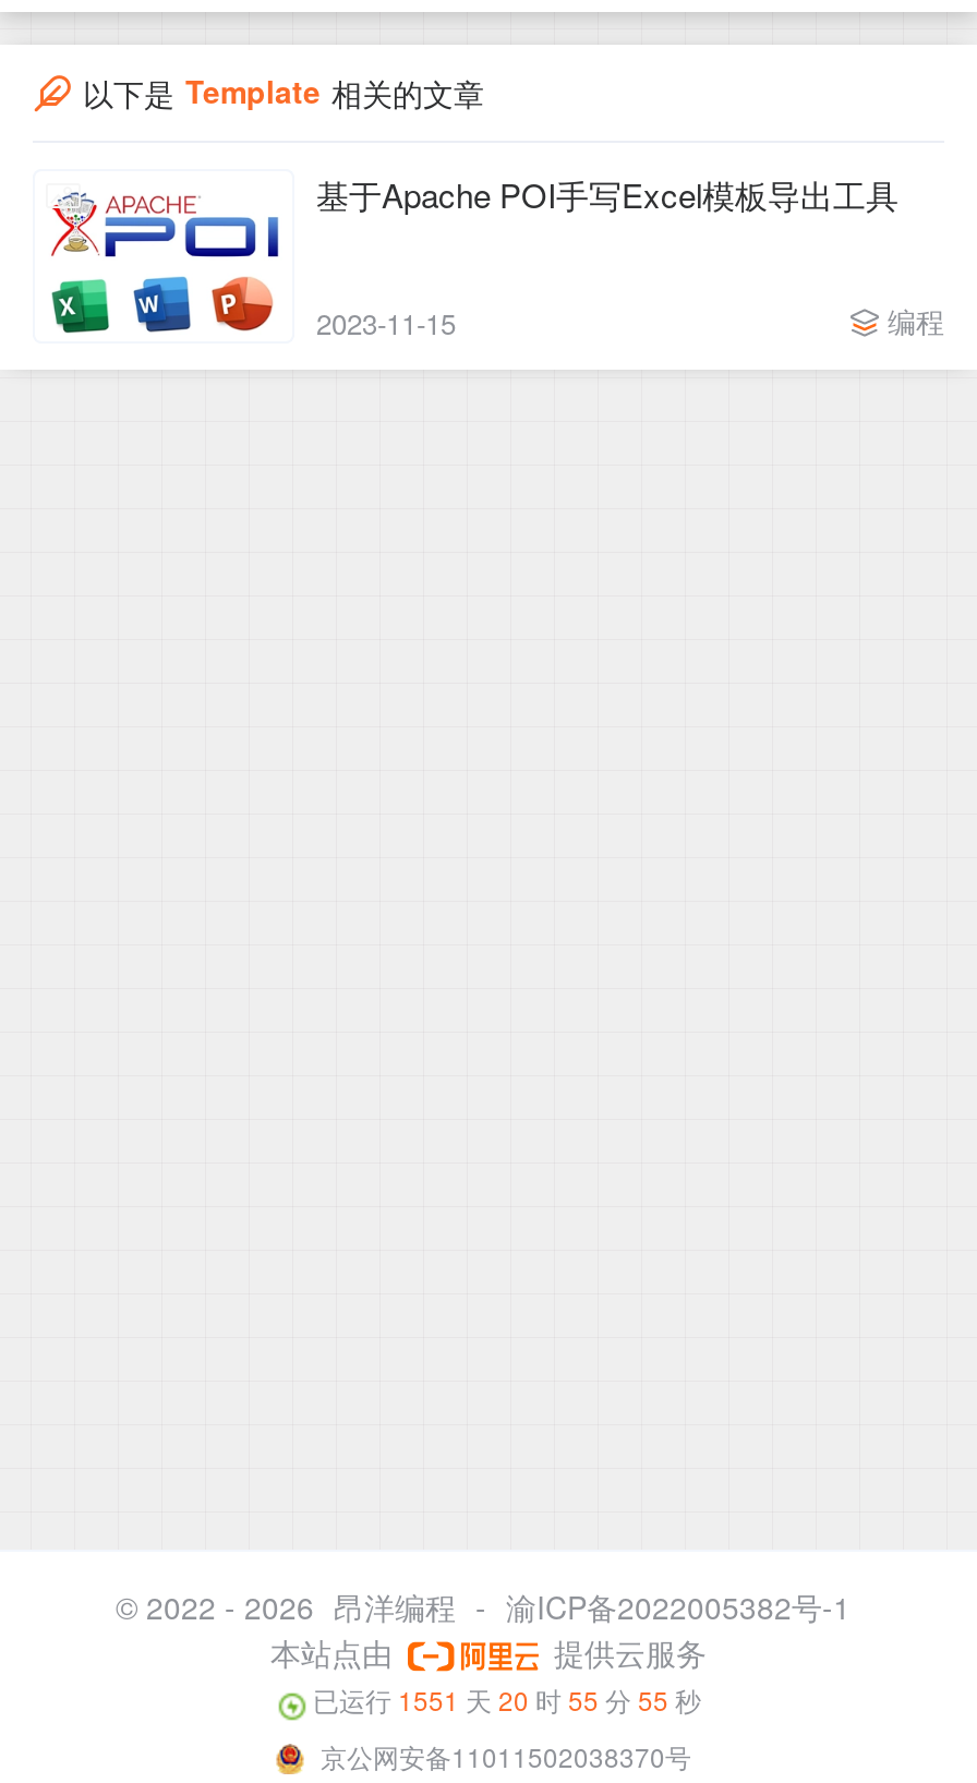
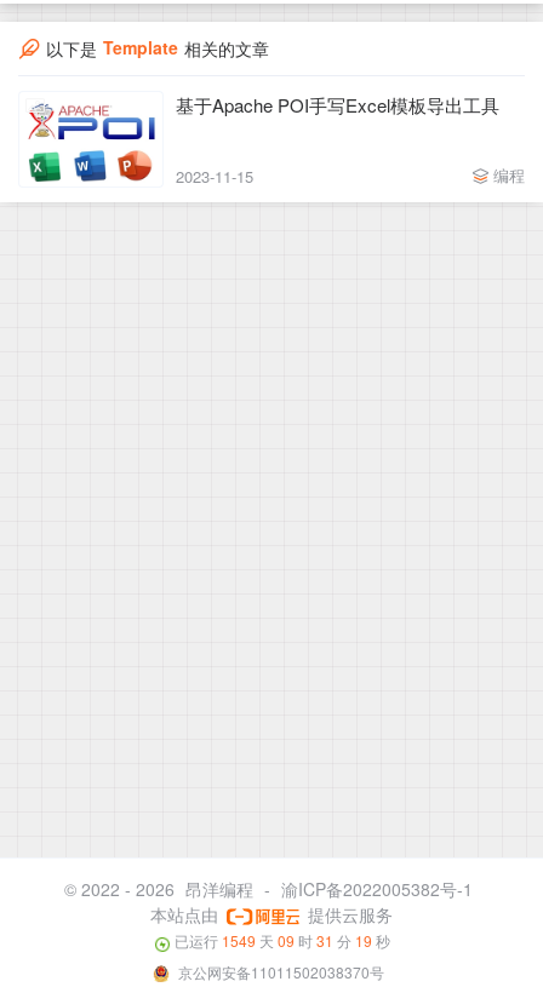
[313,1680,701,1718] 已运行1551天20时55分55秒 -> [174,930,390,951] 已运行1549天09时31分19秒

